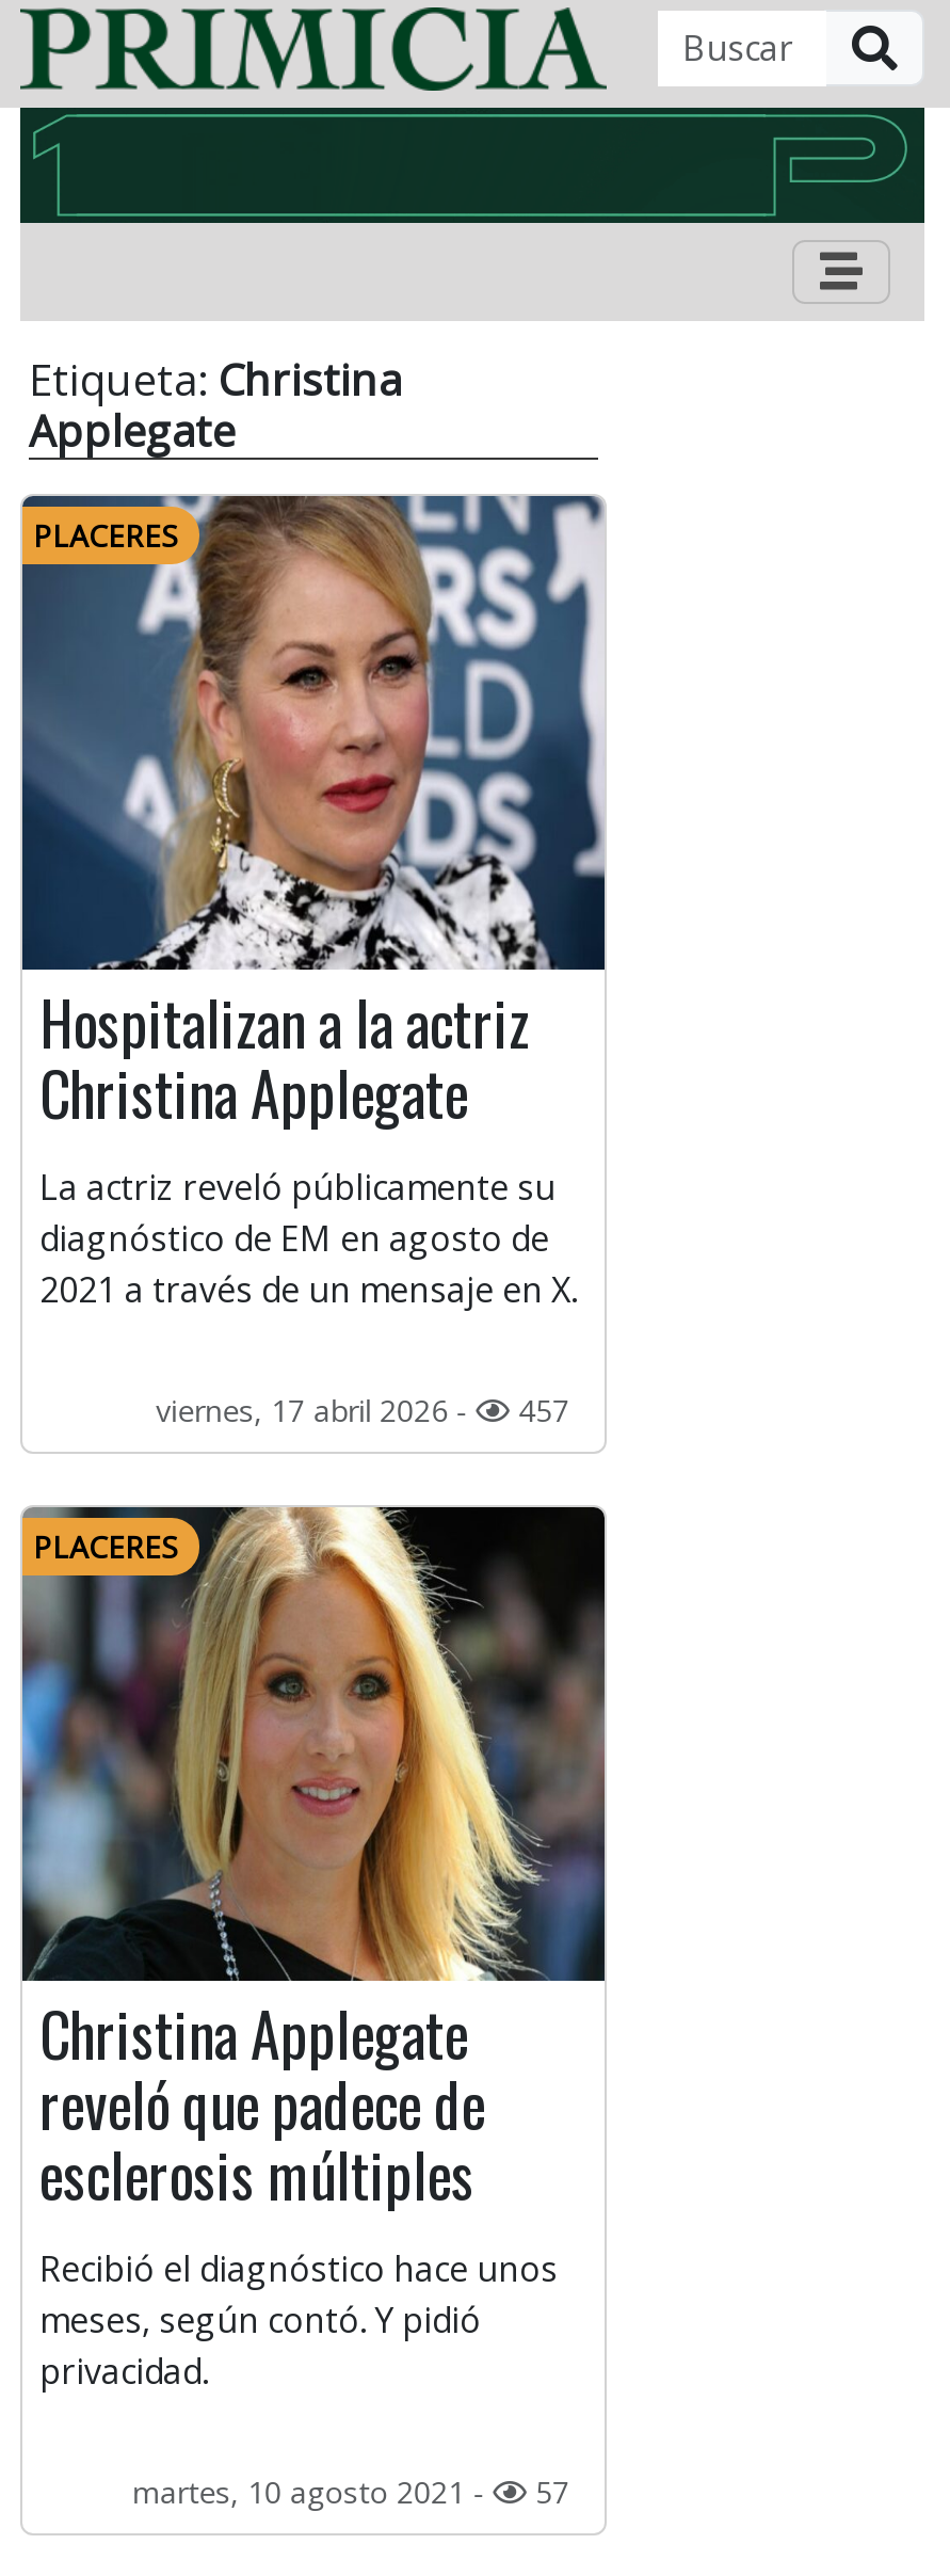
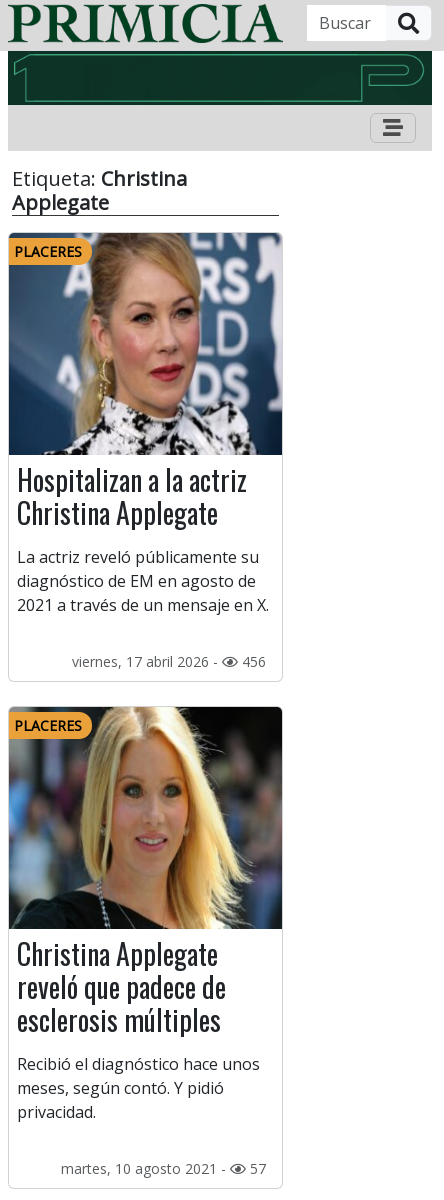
[156,1390,570,1430] viernes, 17 abril 2026 - 457 -> [72,652,266,671] viernes, 17 abril 2026 - 456

